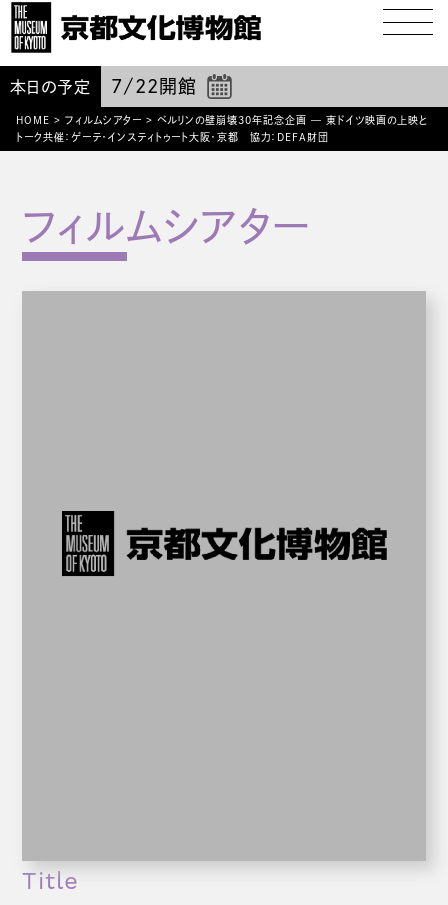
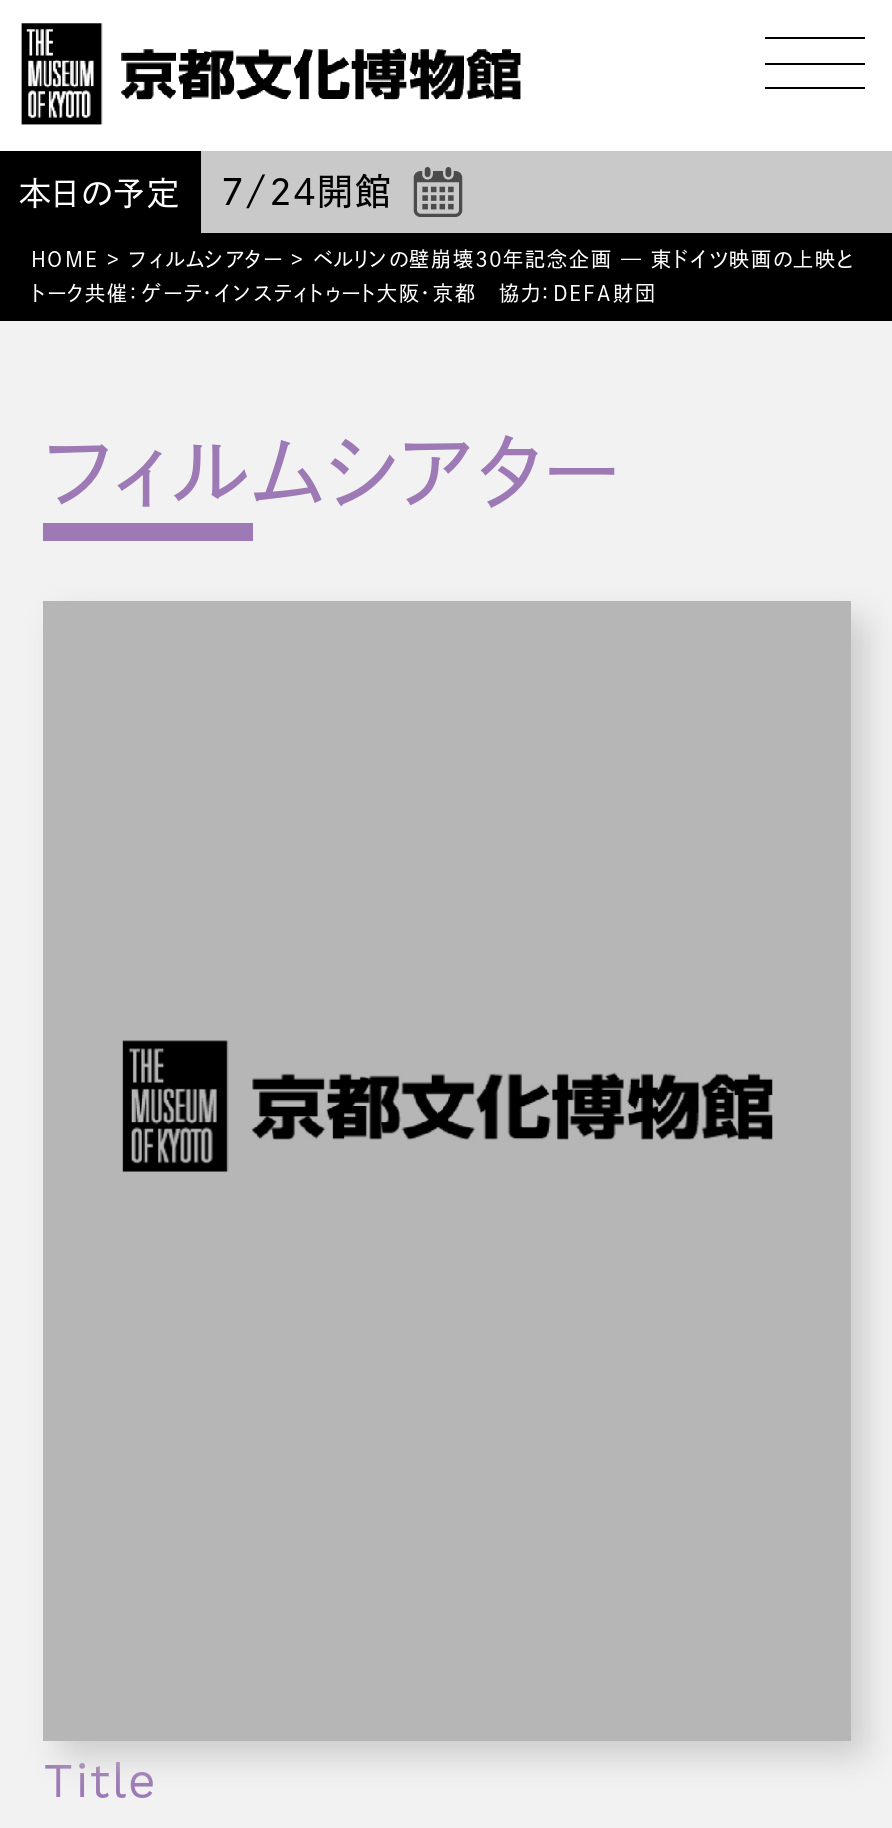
[10,77,197,95] 本日の予定 7/22開館 -> [19,173,393,209] 本日の予定 7/24開館

